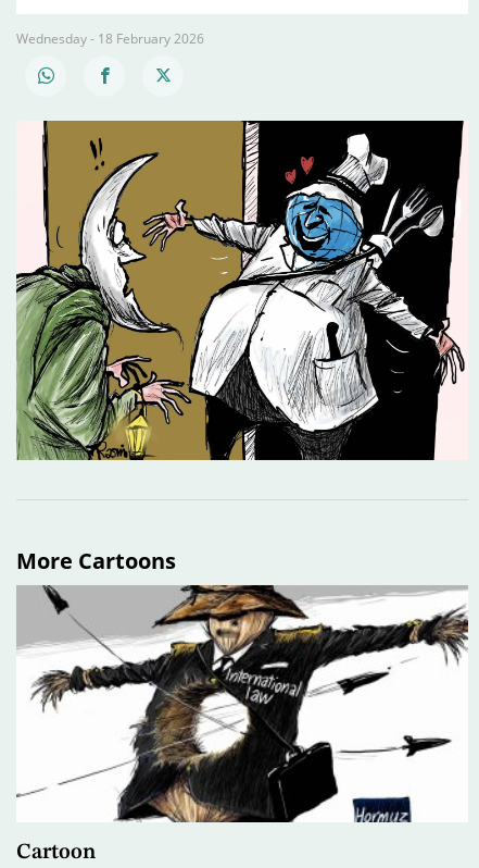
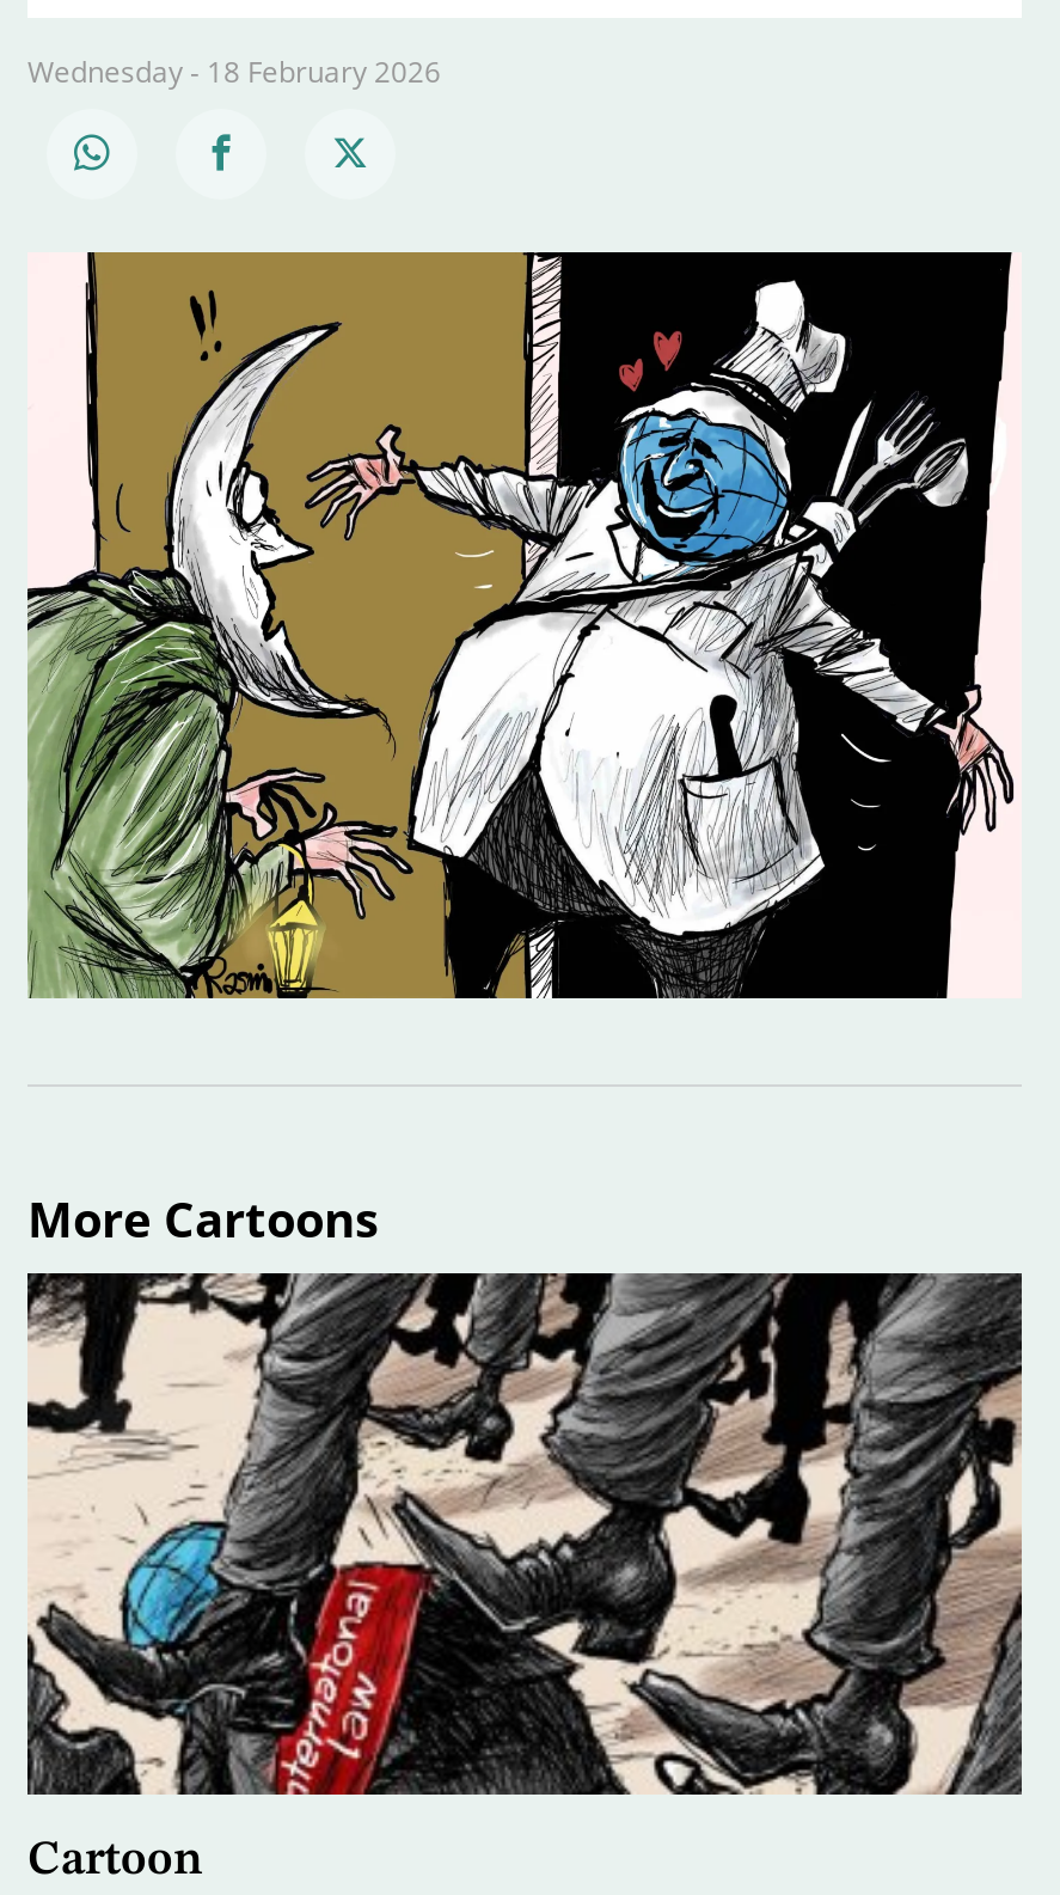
[16,584,468,823] [image] -> [25,1271,1024,1797] [image]

